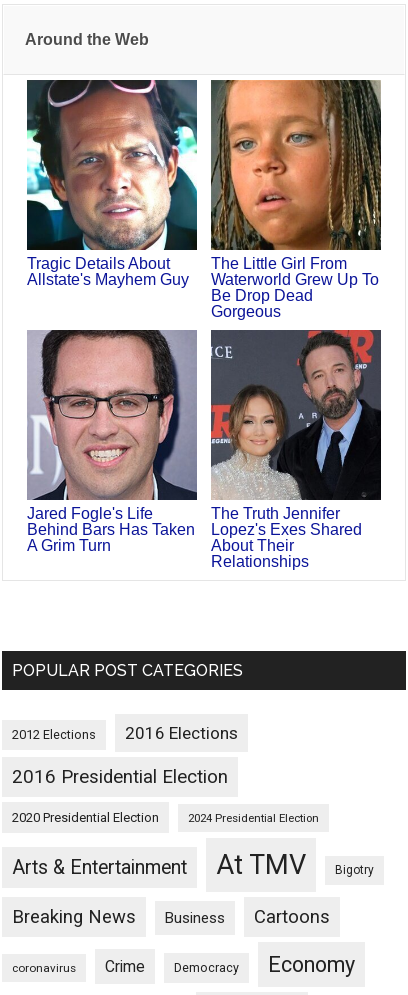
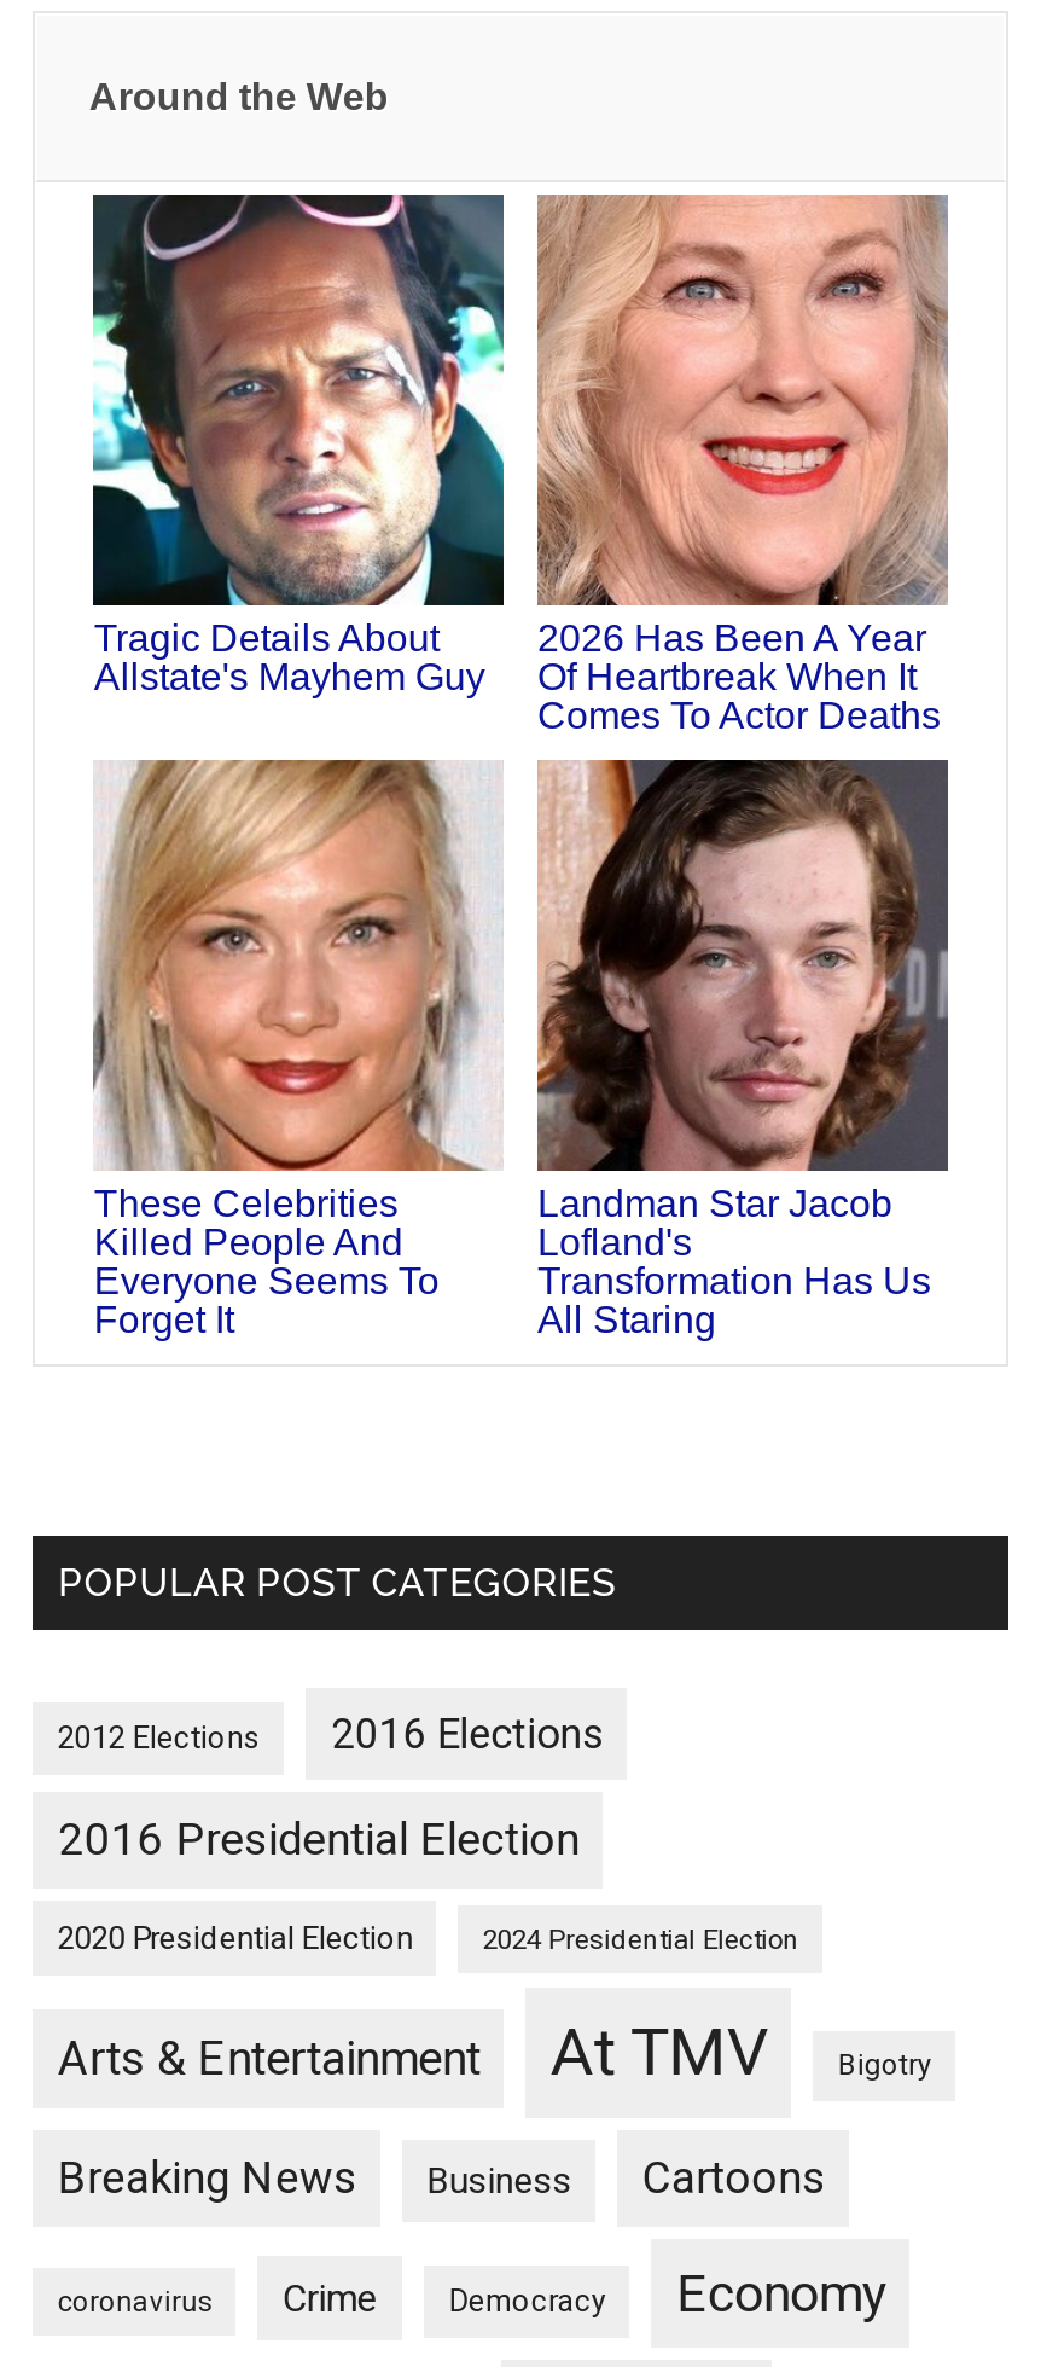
[210,79,382,320] [image] | The Little Girl From | Waterworld Grew Up To | Be Drop Dead | Gorgeous -> [535,195,950,736] [image] | 2026 Has Been A Year | Of Heartbreak When It | Comes To Actor Deaths
[27,329,197,553] [image] | Jared Fogle's Life | Behind Bars Has Taken | A Grim Turn -> [94,758,501,1339] [image] | These Celebrities | Killed People And | Everyone Seems To | Forget It
[210,329,381,569] [image] | The Truth Jennifer | Lopez's Exes Shared | About Their | Relationships -> [537,758,948,1339] [image] | Landman Star Jacob | Lofland's | Transformation Has Us | All Staring

